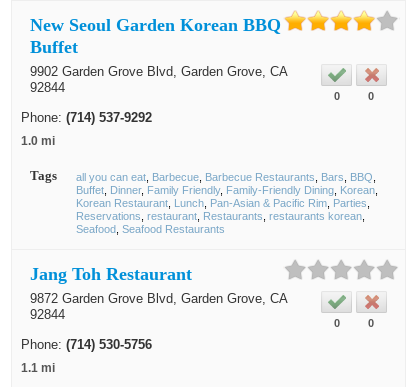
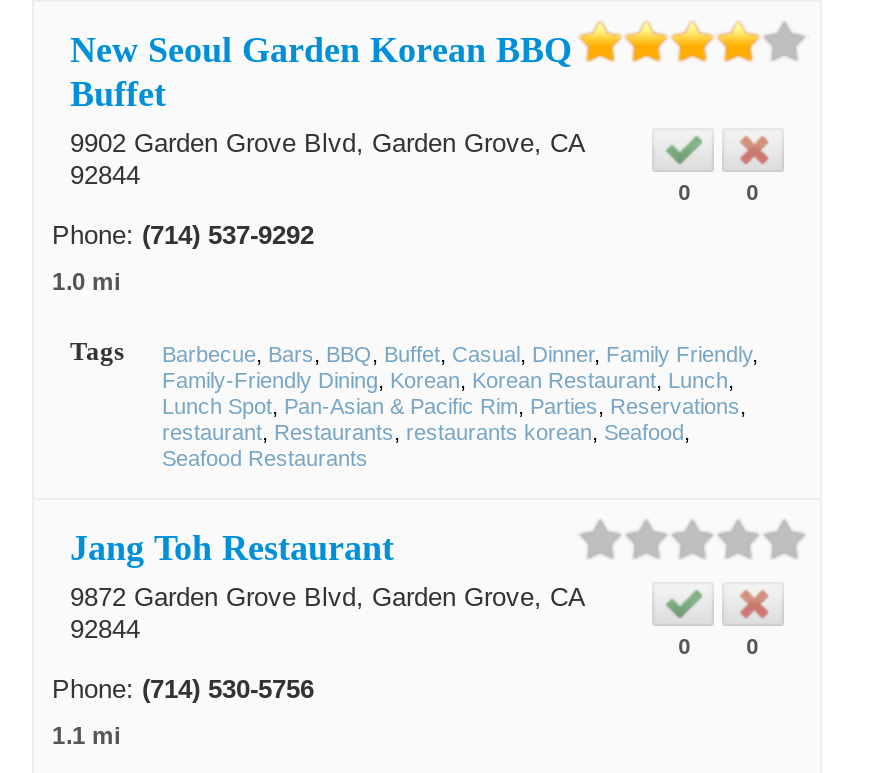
[76,171,375,235] all you can eat Barbecue Barbecue Restaurants Bars BBQ | Buffet Dinner Family Friendly Family-Friendly Dining Korean | Korean Restaurant Lunch Pan-Asian & Pacific Rim Parties | Reservations restaurant Restaurants restaurants korean | Seafood Seafood Restaurants -> [162,342,752,470] Barbecue Bars BBQ Buffet Casual Dinner Family Friendly | Family-Friendly Dining Korean Korean Restaurant Lunch | Lunch Spot Pan-Asian & Pacific Rim Parties Reservations | restaurant Restaurants restaurants korean Seafood | Seafood Restaurants

